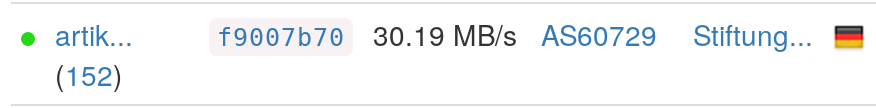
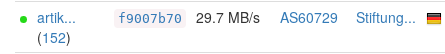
[373,14,657,54] 30.19 MB/s AS60729 -> [196,7,338,27] 29.7 MB/s | AS60729

